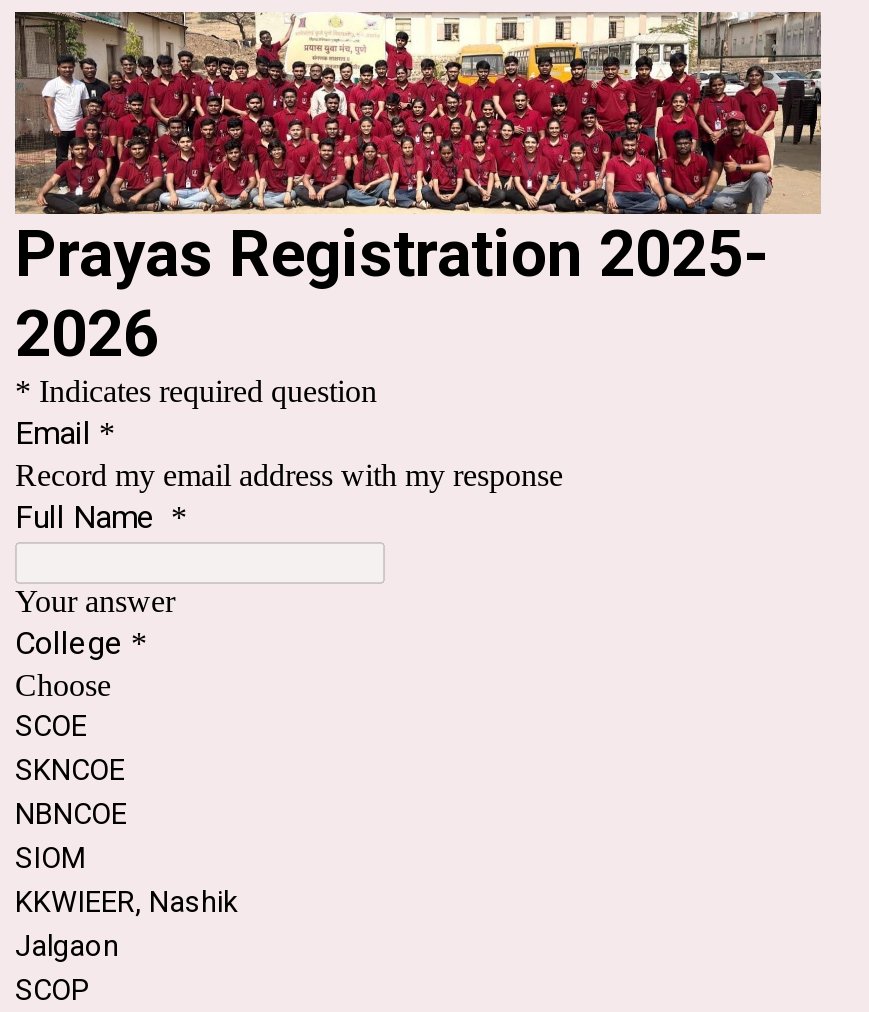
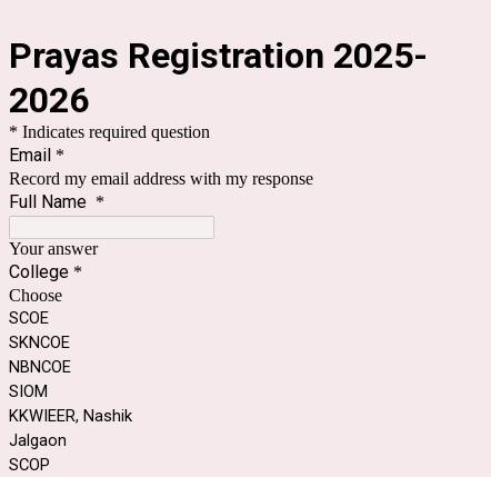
[13,10,823,214] [image] -> none

